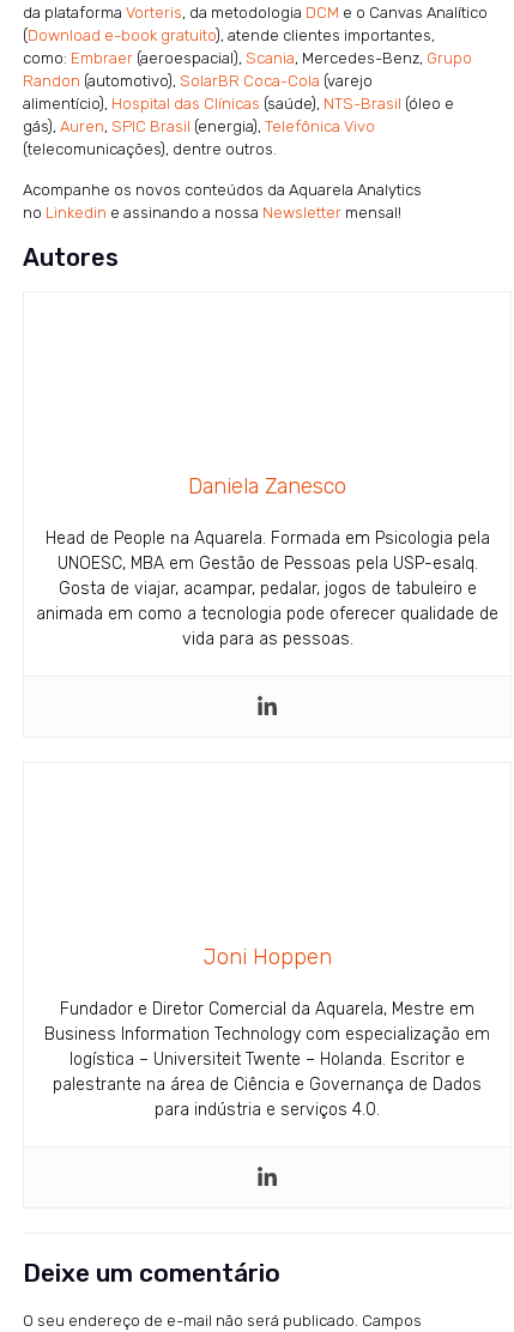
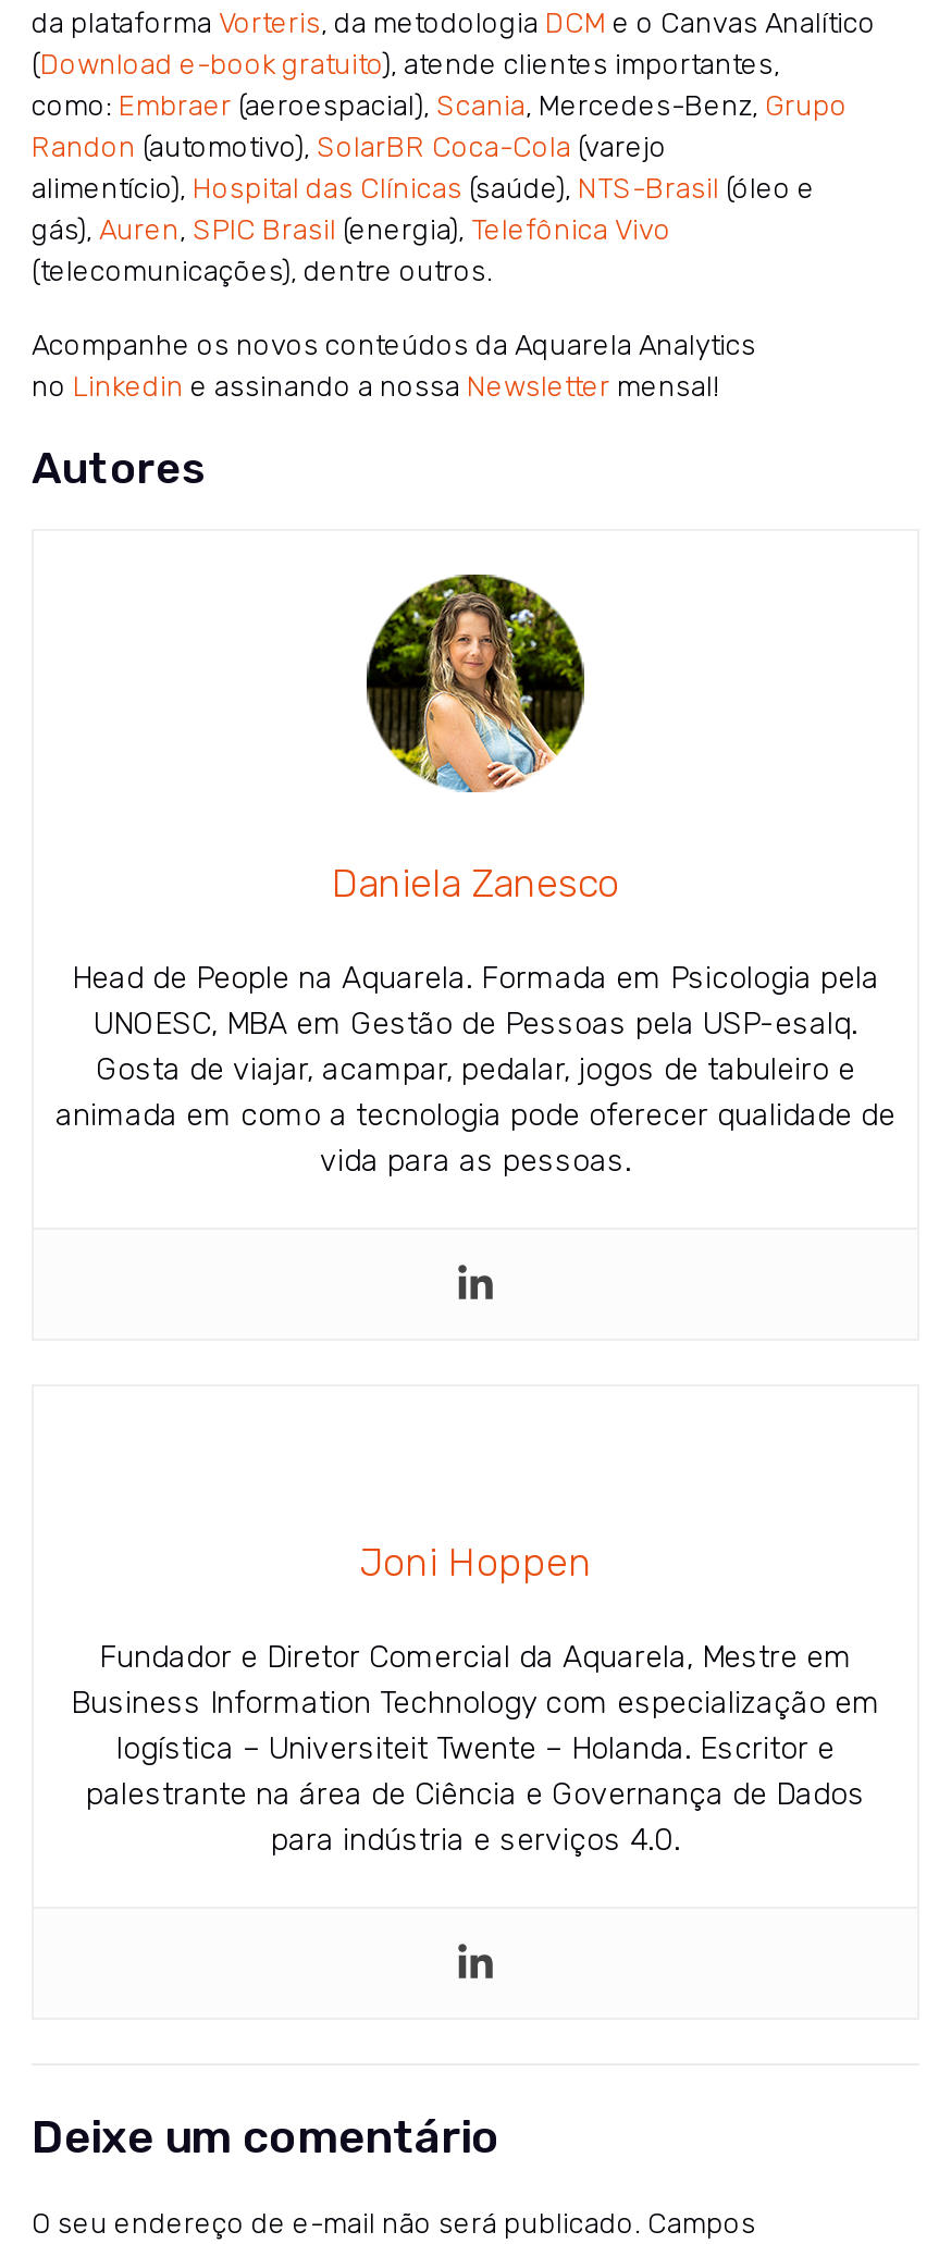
none -> [365,572,586,794] [image]

